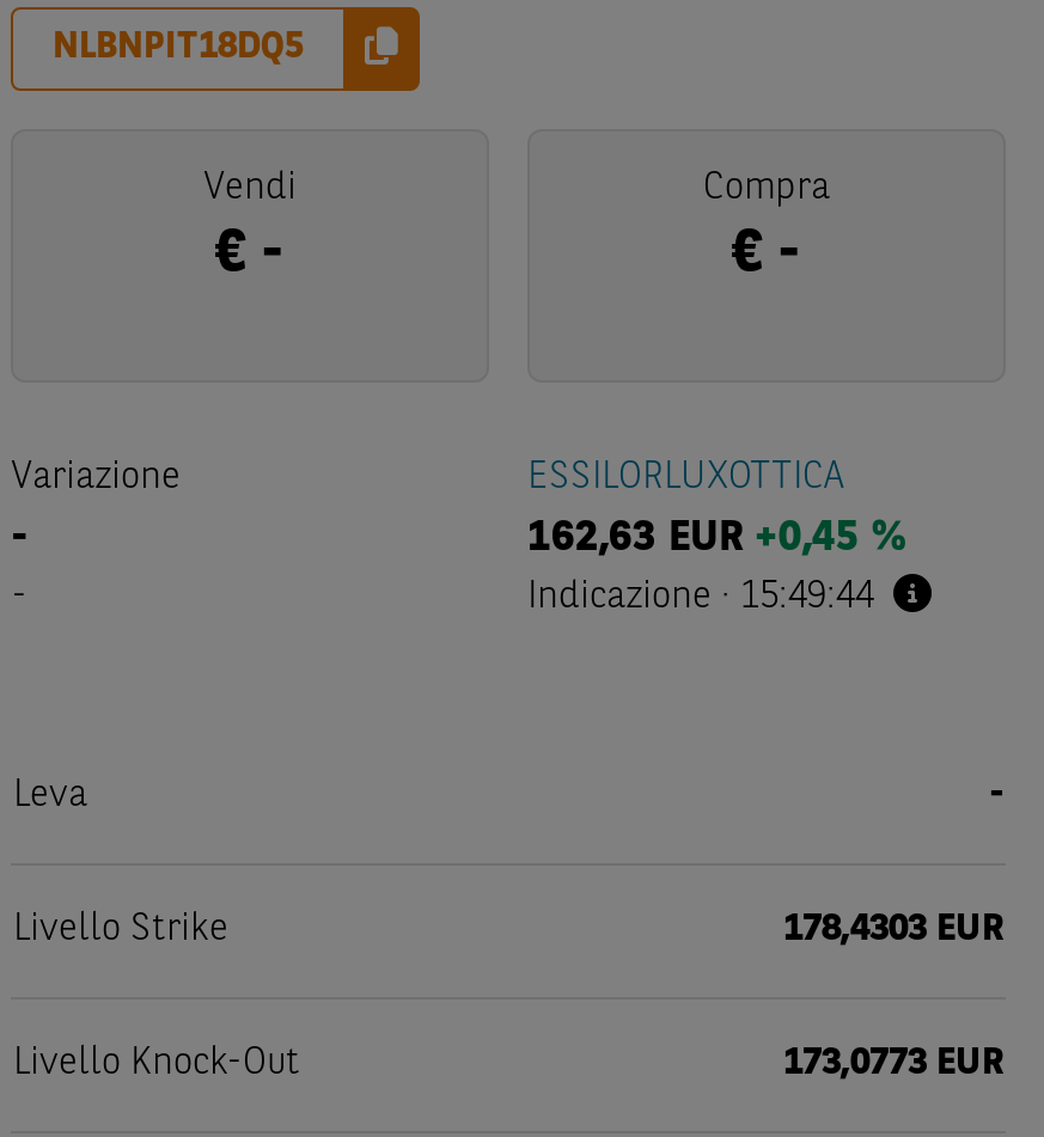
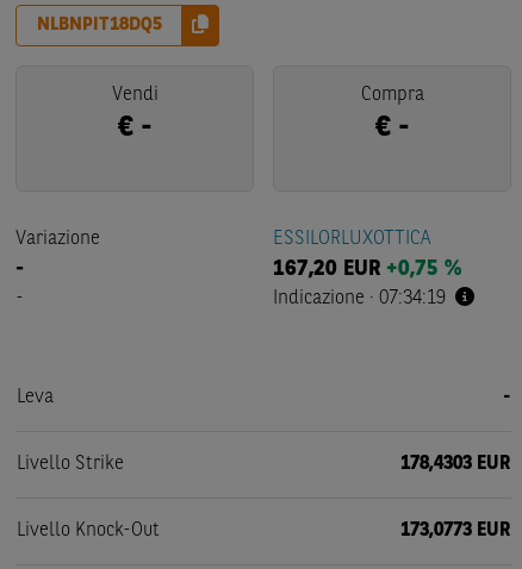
[527,516,905,560] 162,63 EUR +0,45 % -> [273,258,461,280] 167,20 EUR +0,75 %
[527,579,874,617] Indicazione · 15:49:44 -> [273,289,446,308] Indicazione · 07:34:19

